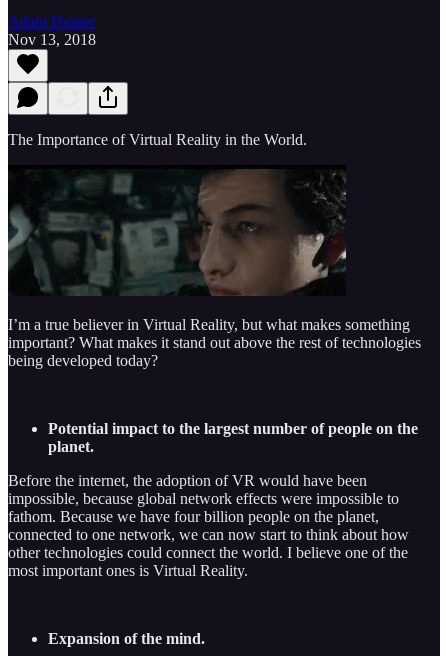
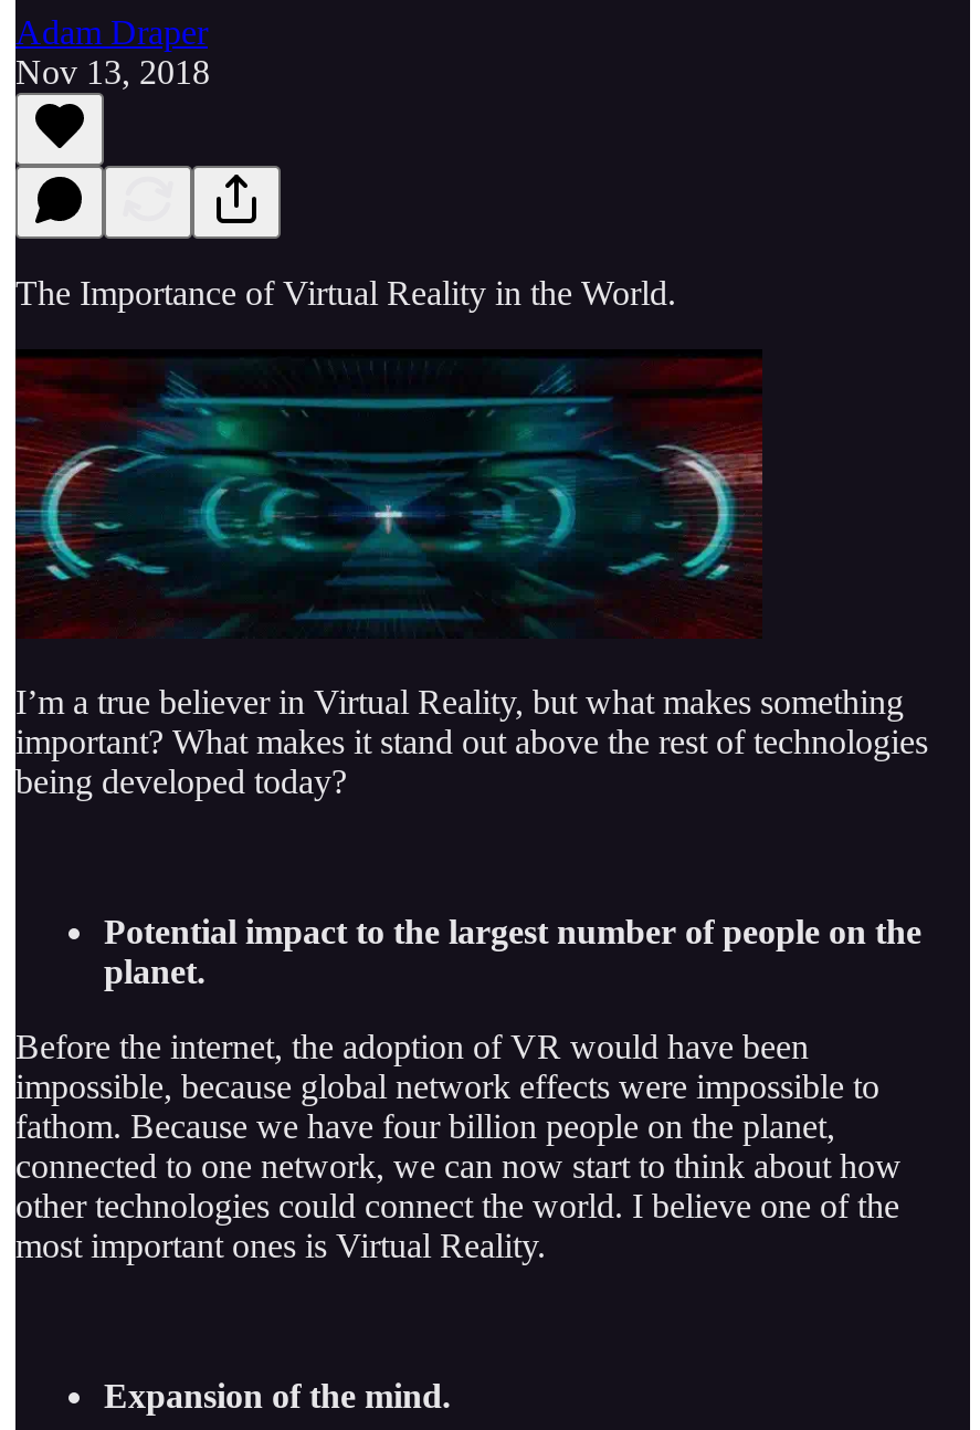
[8,169,347,296] [image] -> [15,358,762,639] [image]

